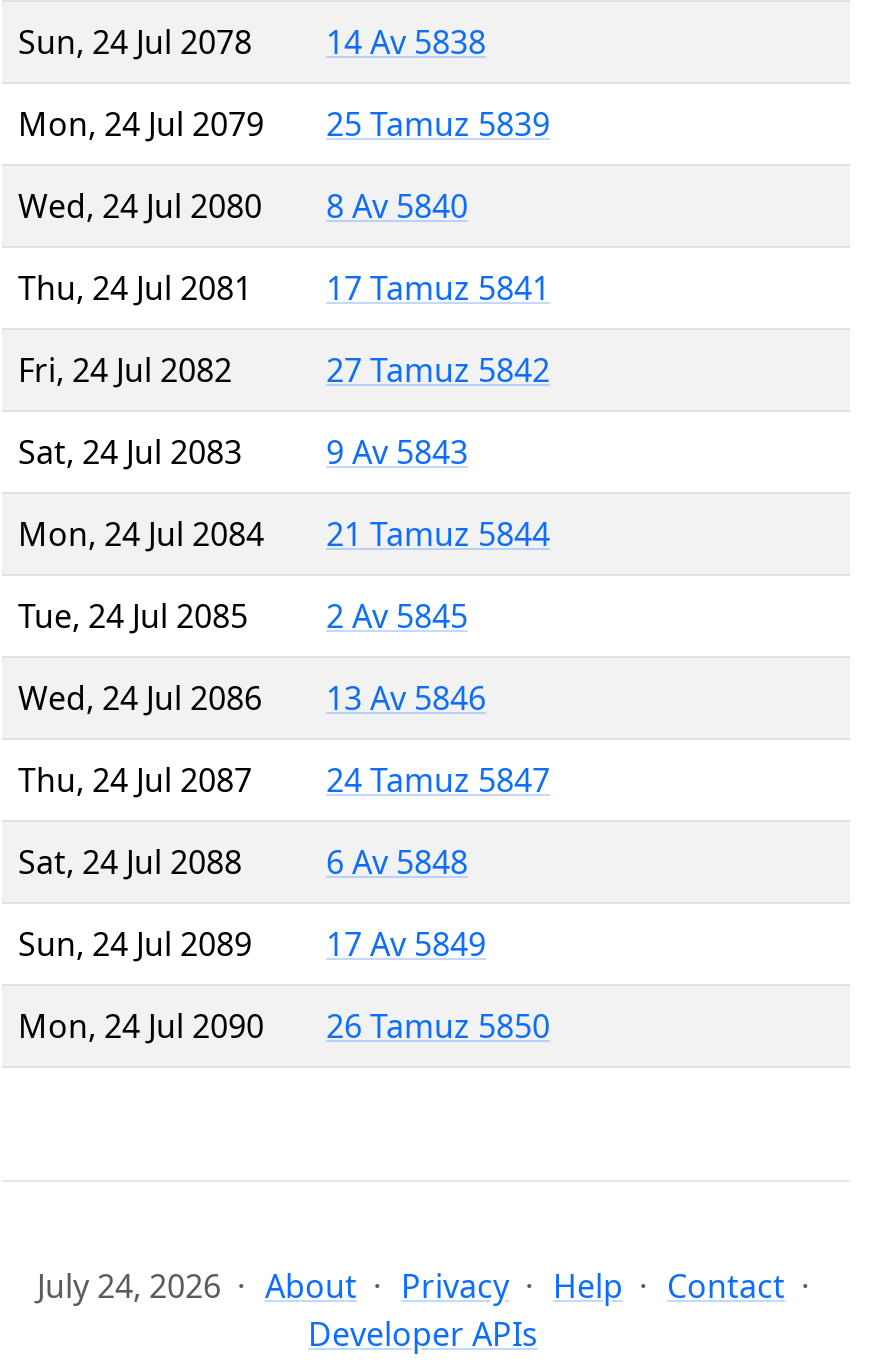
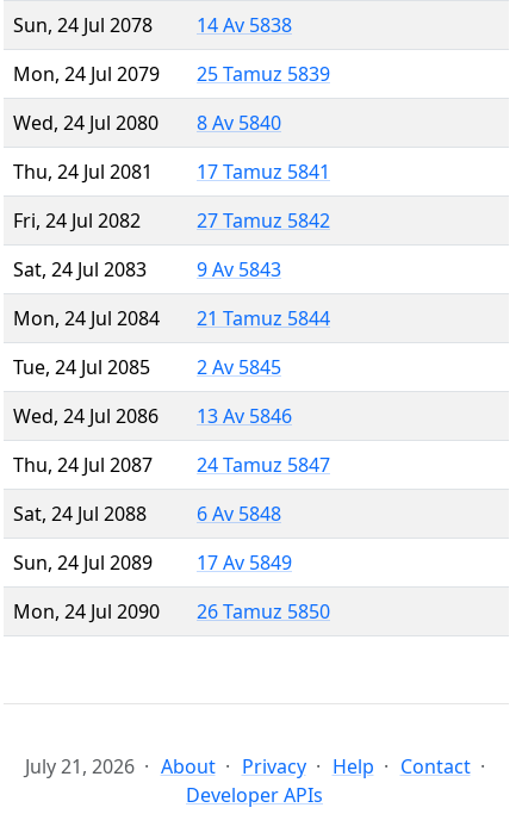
[37,1264,785,1308] July 24, 2026 About Privacy Help Contact -> [24,753,470,779] July 21, 2026 About Privacy Help Contact

